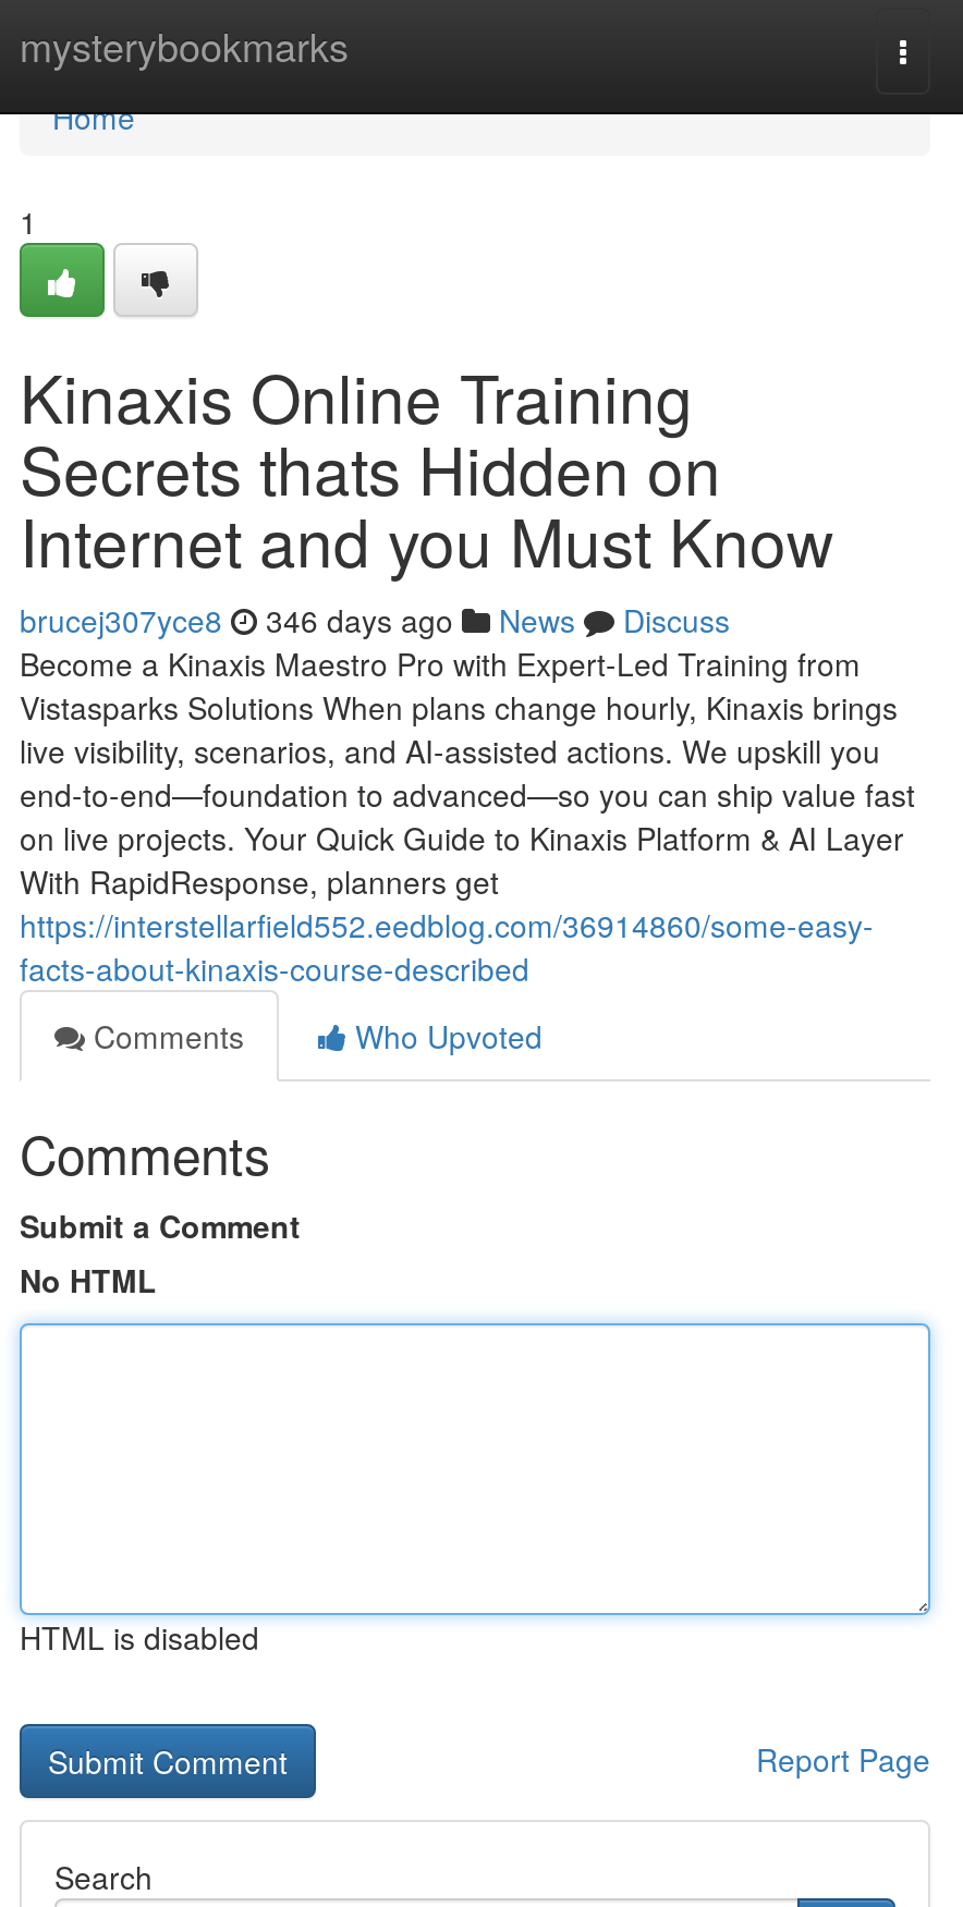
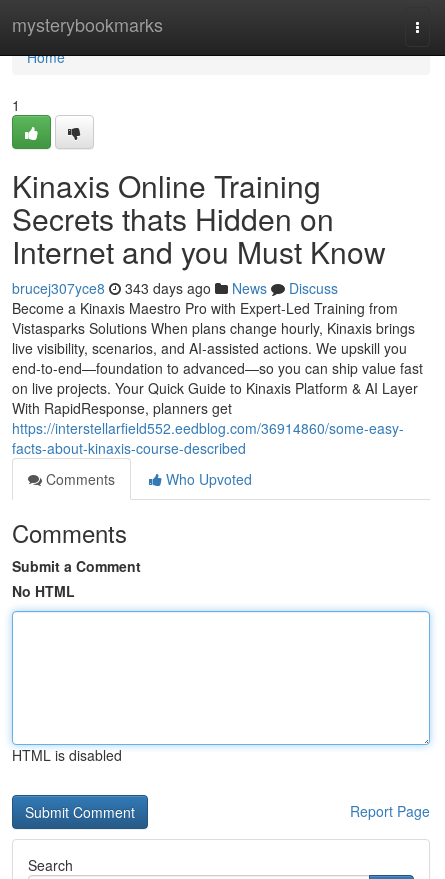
[20,598,730,641] brucej307yce8 346 days ago News Discuss -> [12,278,338,298] brucej307yce8 343 days ago News Discuss

